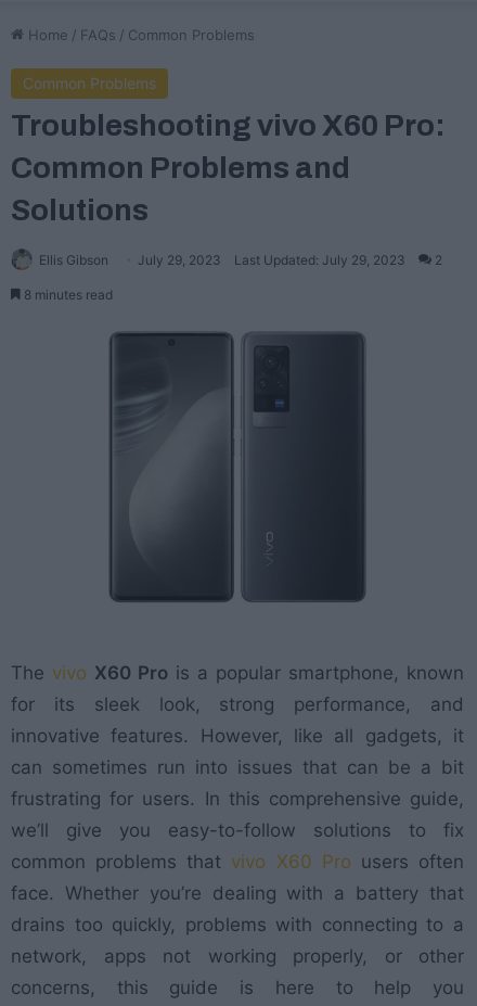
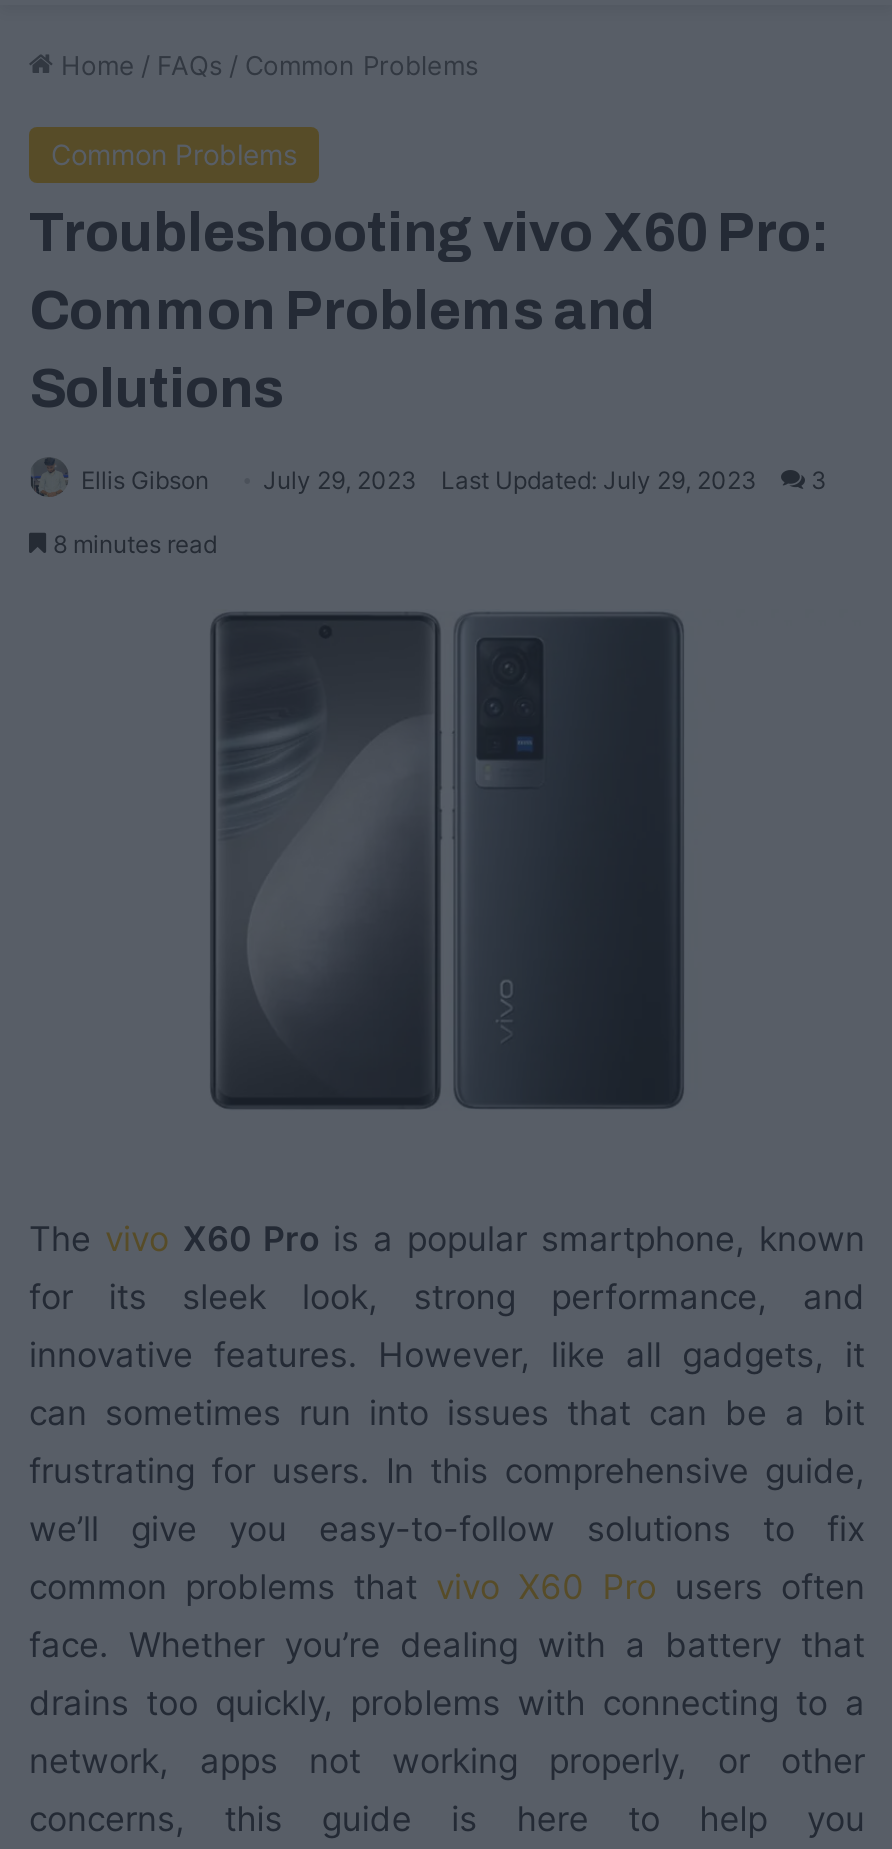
[39,252,442,268] Ellis Gibson July 29, 2023 Last Updated: July 29, 2023 2 -> [81,464,827,494] Ellis Gibson July 29, 2023 Last Updated: July 29, 2023 3

